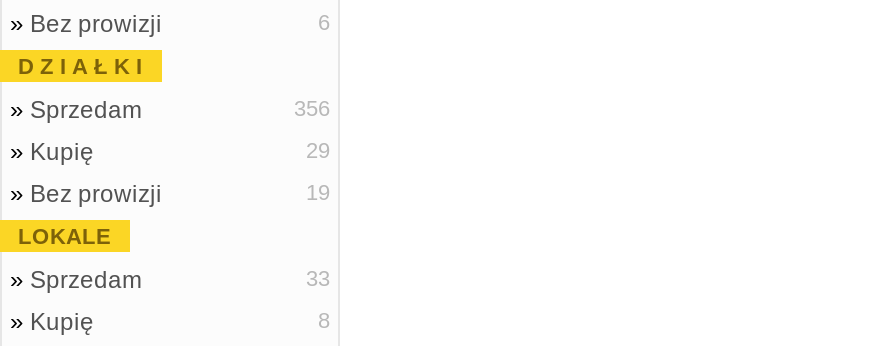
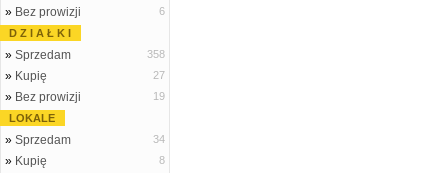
[294,96,330,120] 356 -> [147,48,165,60] 358
[306,138,330,162] 29 -> [153,69,165,81] 27
[306,266,330,290] 33 -> [153,133,165,145] 34

